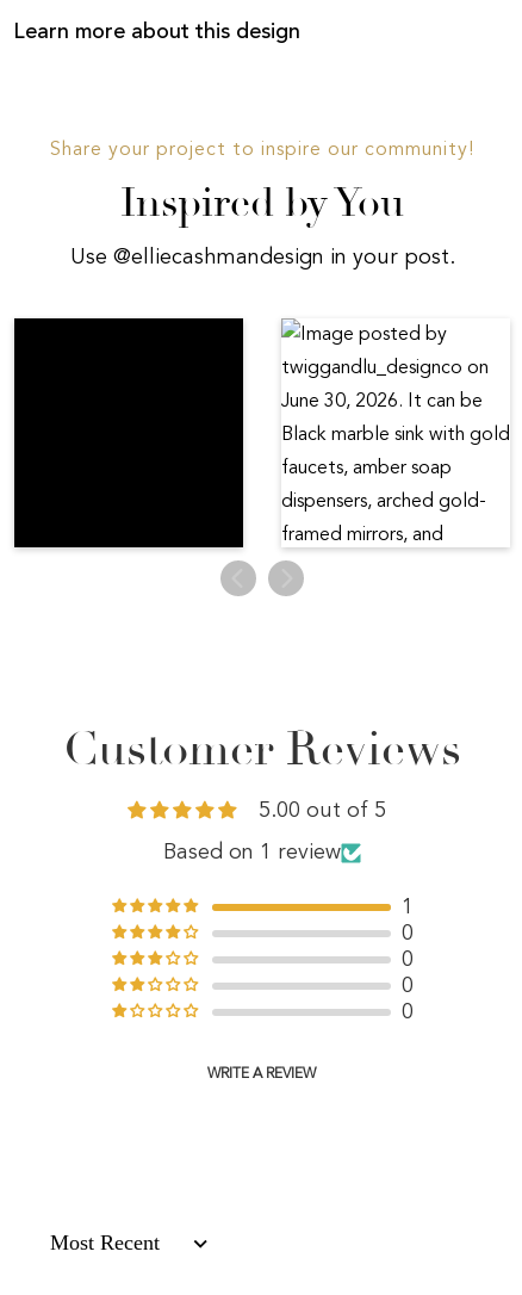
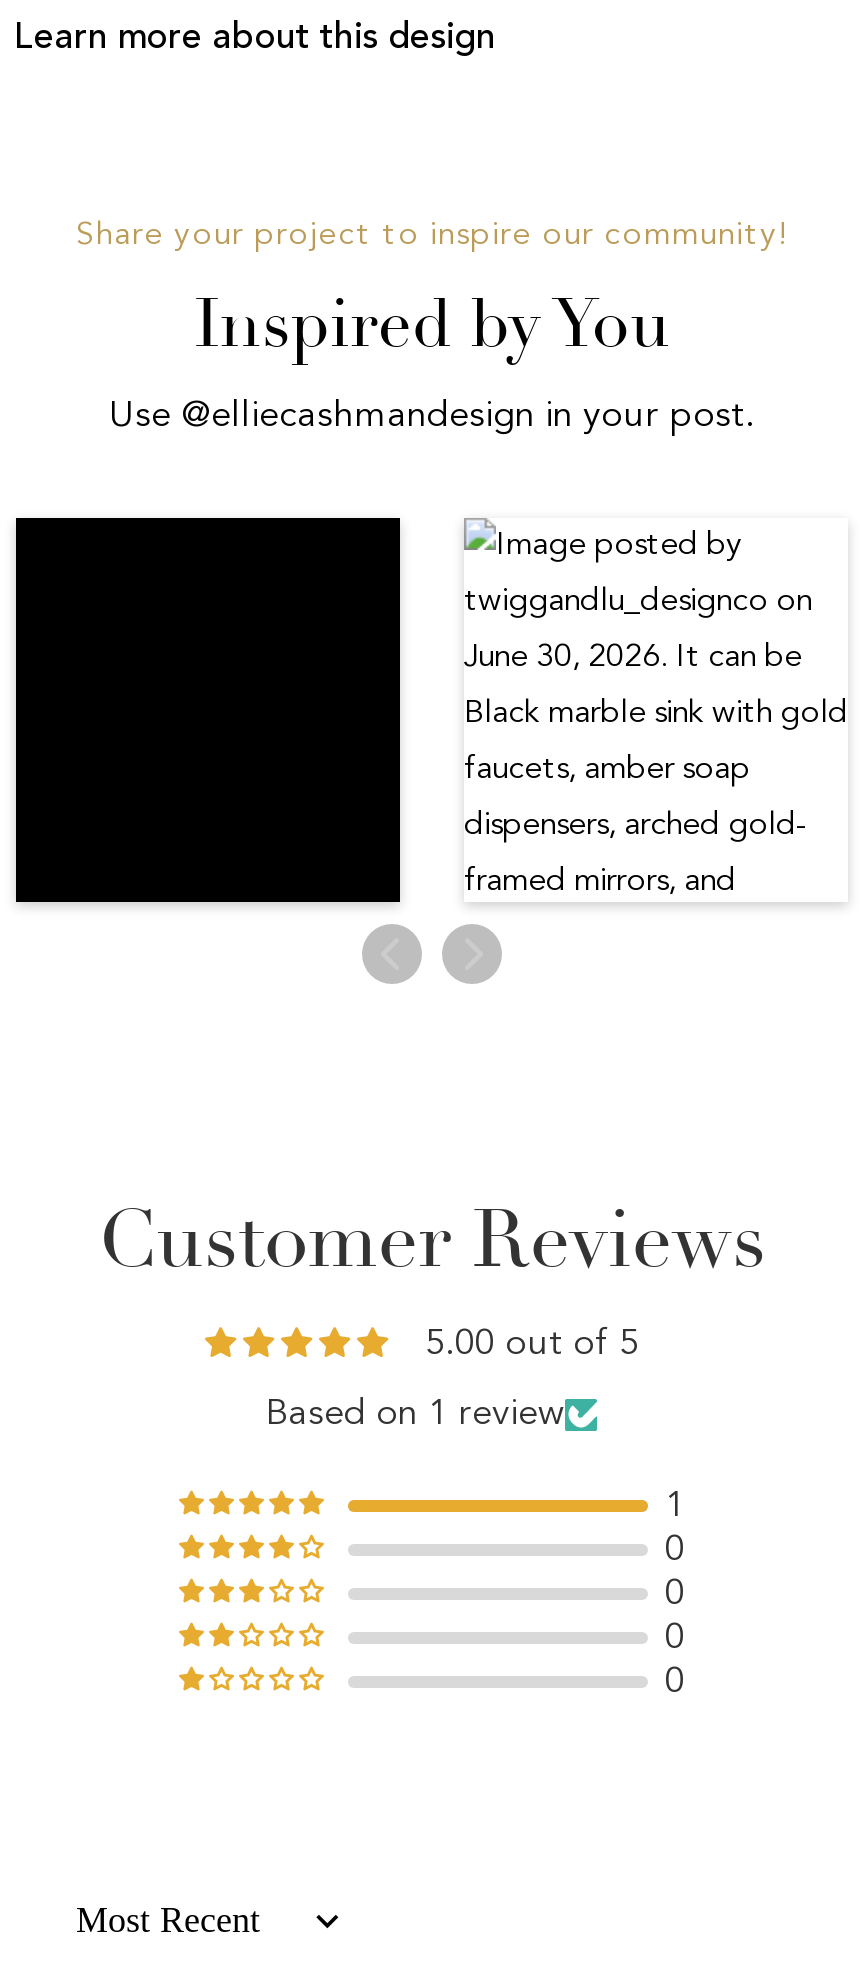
[208,1067,316,1081] WRITE A REVIEW -> none

